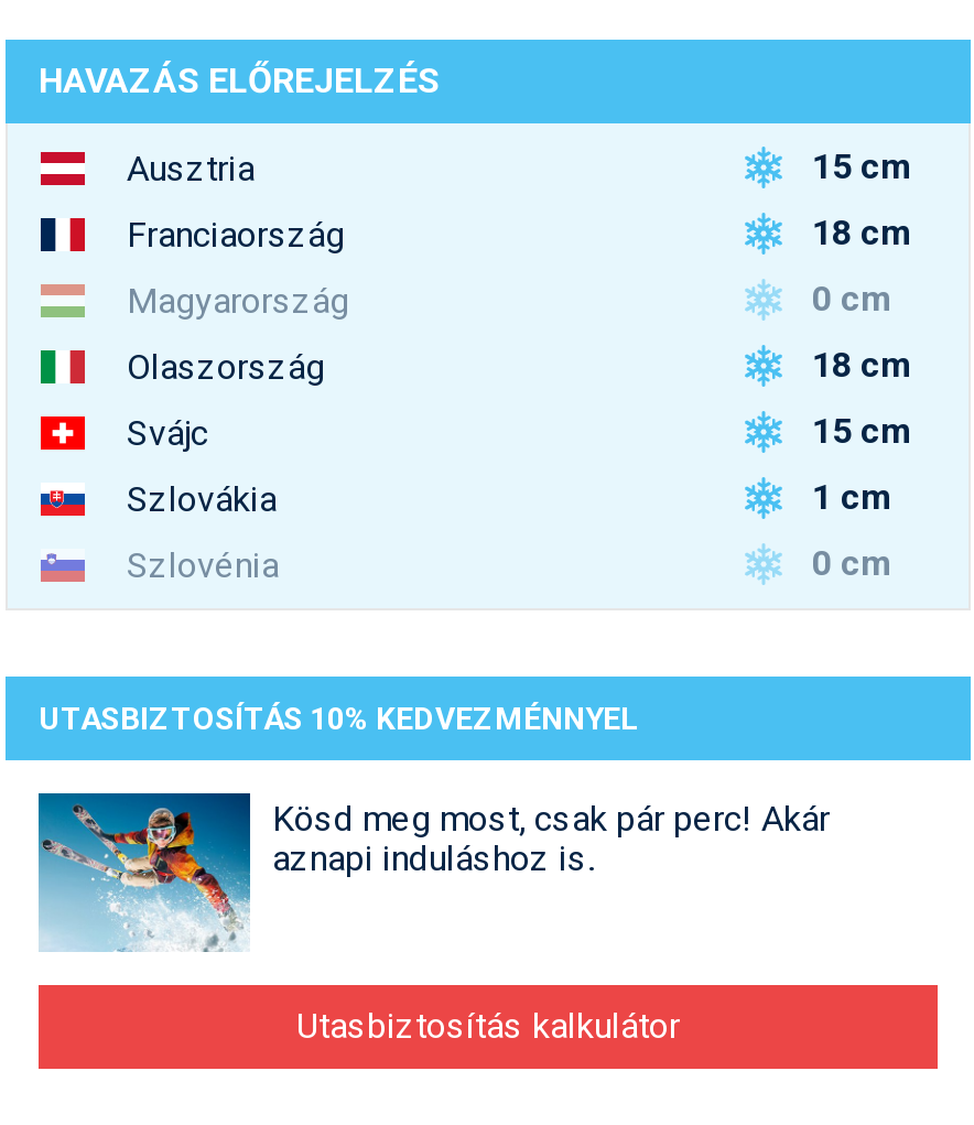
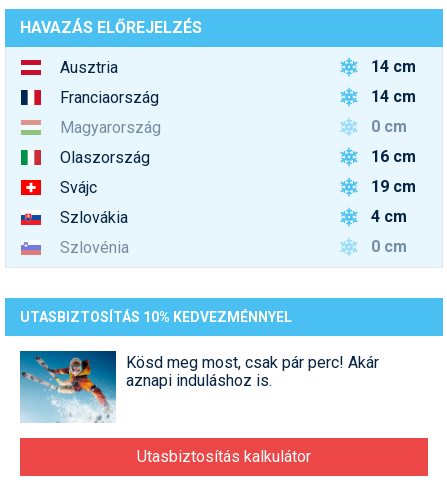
[812,146,911,188] 15 cm -> [371,57,416,76] 14 cm
[812,212,911,254] 18 cm -> [371,87,416,106] 14 cm
[812,344,911,386] 18 cm -> [371,147,416,166] 16 cm
[812,411,911,452] 15 cm -> [371,177,416,196] 19 cm
[812,477,891,519] 1 cm -> [371,207,407,226] 4 cm

